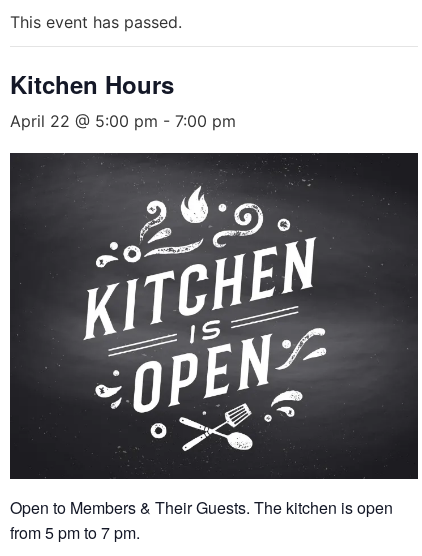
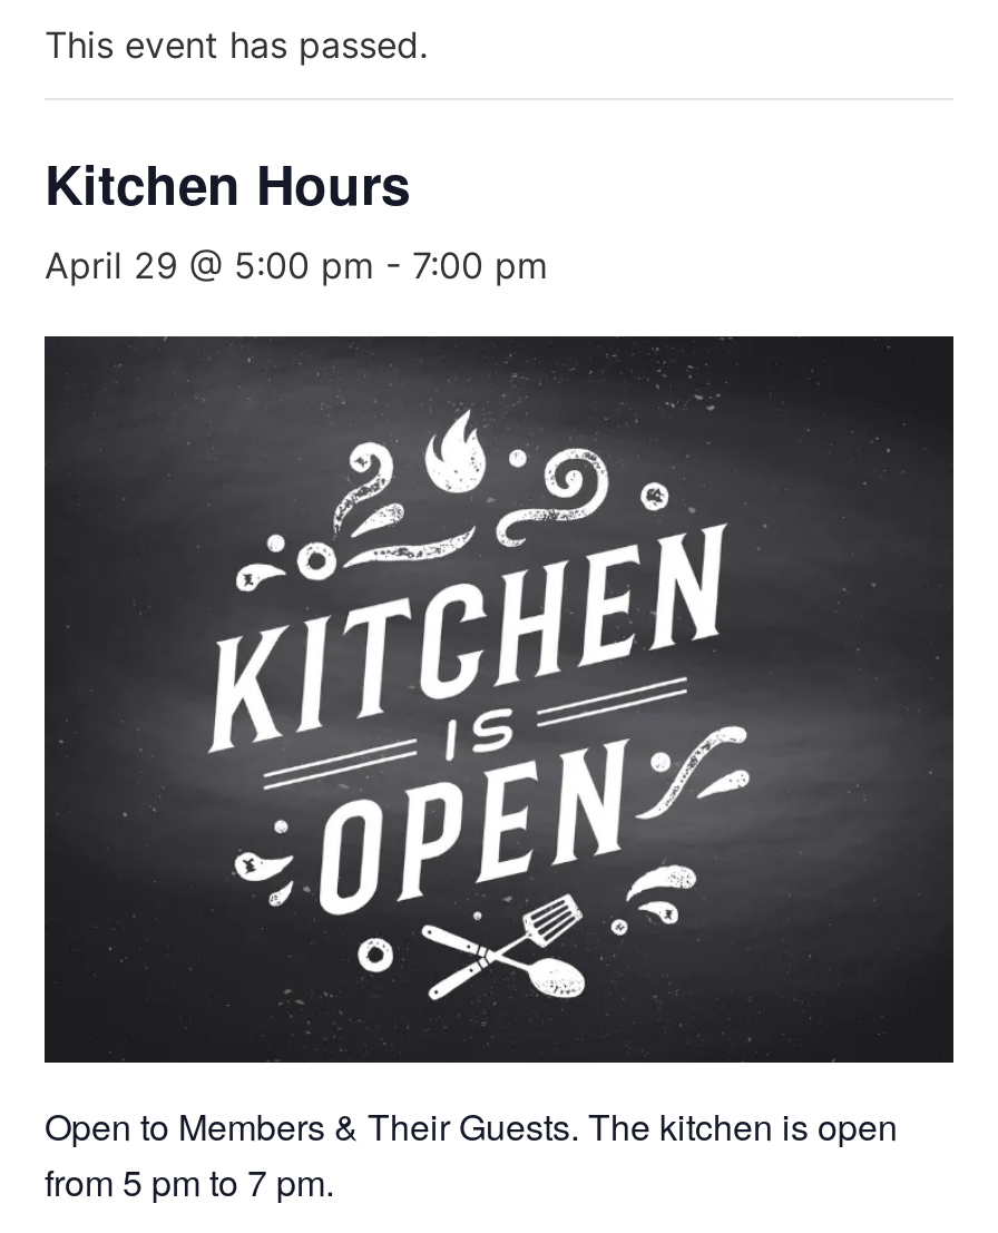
[10,111,236,131] April 22 @ 5:00 pm - 7:00 pm -> [45,243,548,287] April 29 @ 5:00 pm - 7:00 pm

